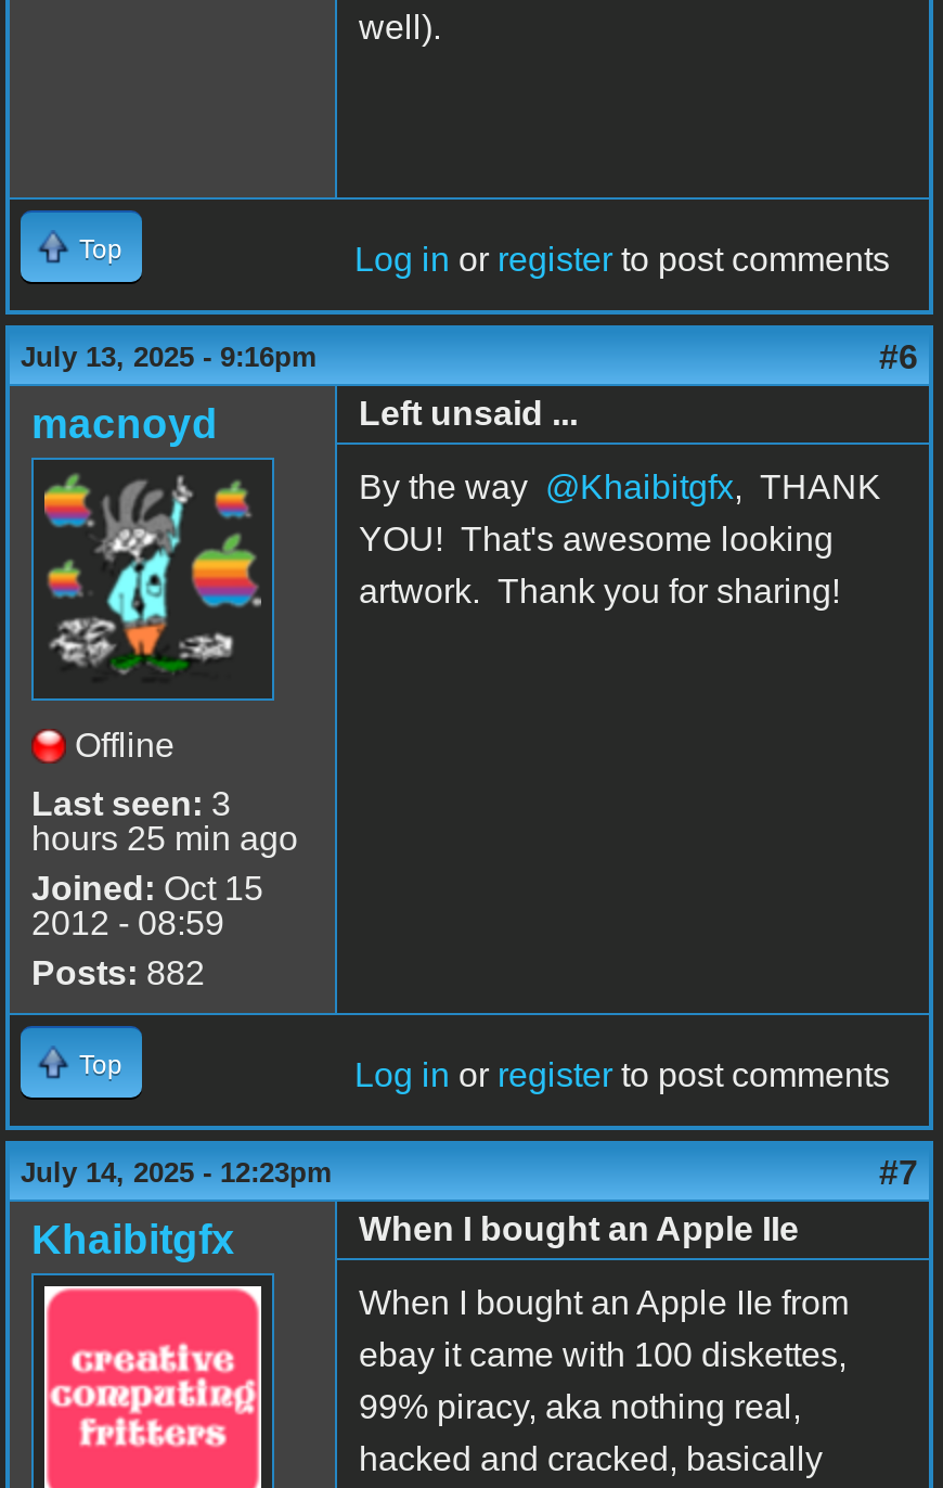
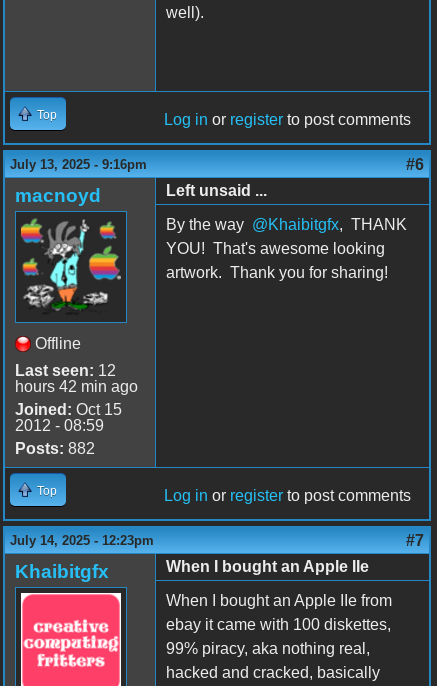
[31,785,231,822] Last seen: 3 -> [15,362,116,379] Last seen: 12
[31,820,298,857] hours 25 min ago -> [15,378,138,395] hours 42 min ago

